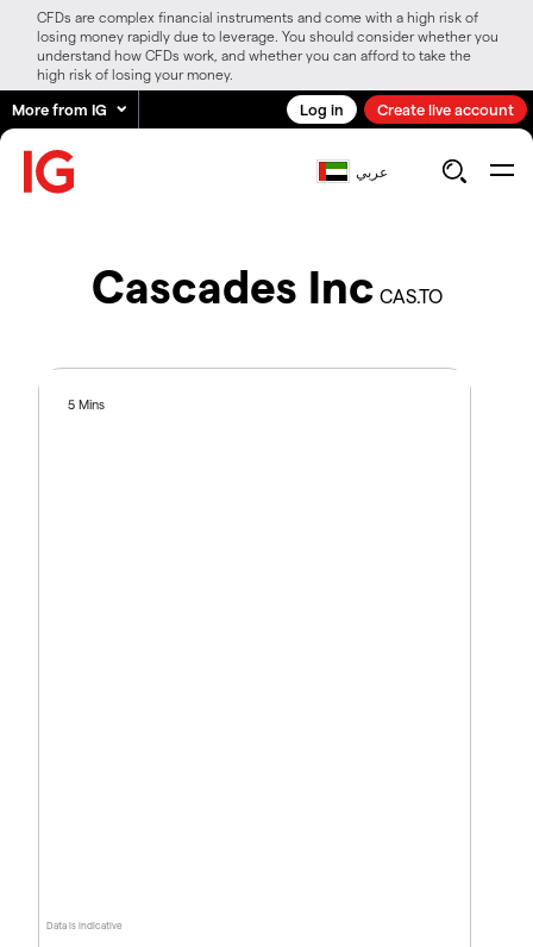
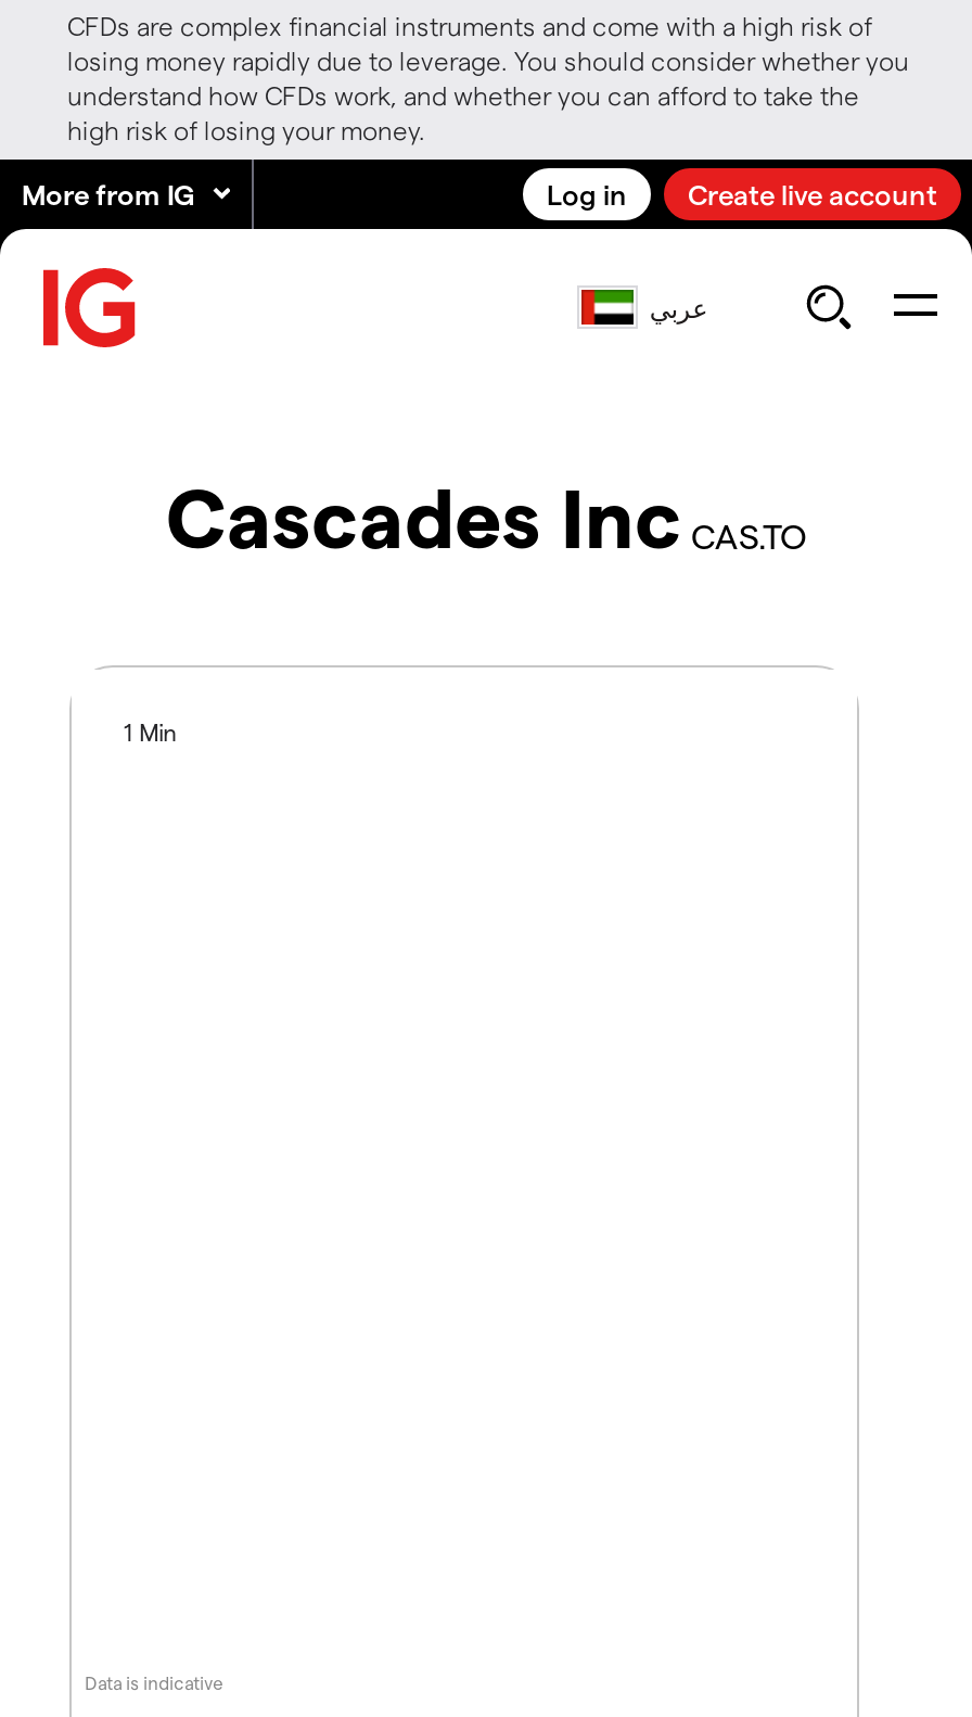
[68,396,105,411] 5 Mins -> [124,716,176,745] 1 Min

